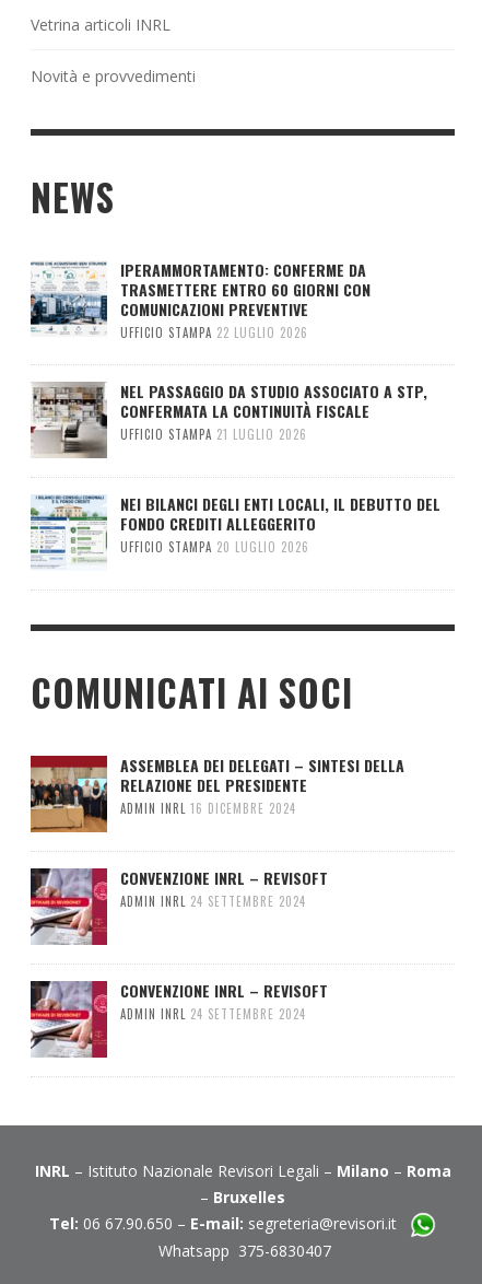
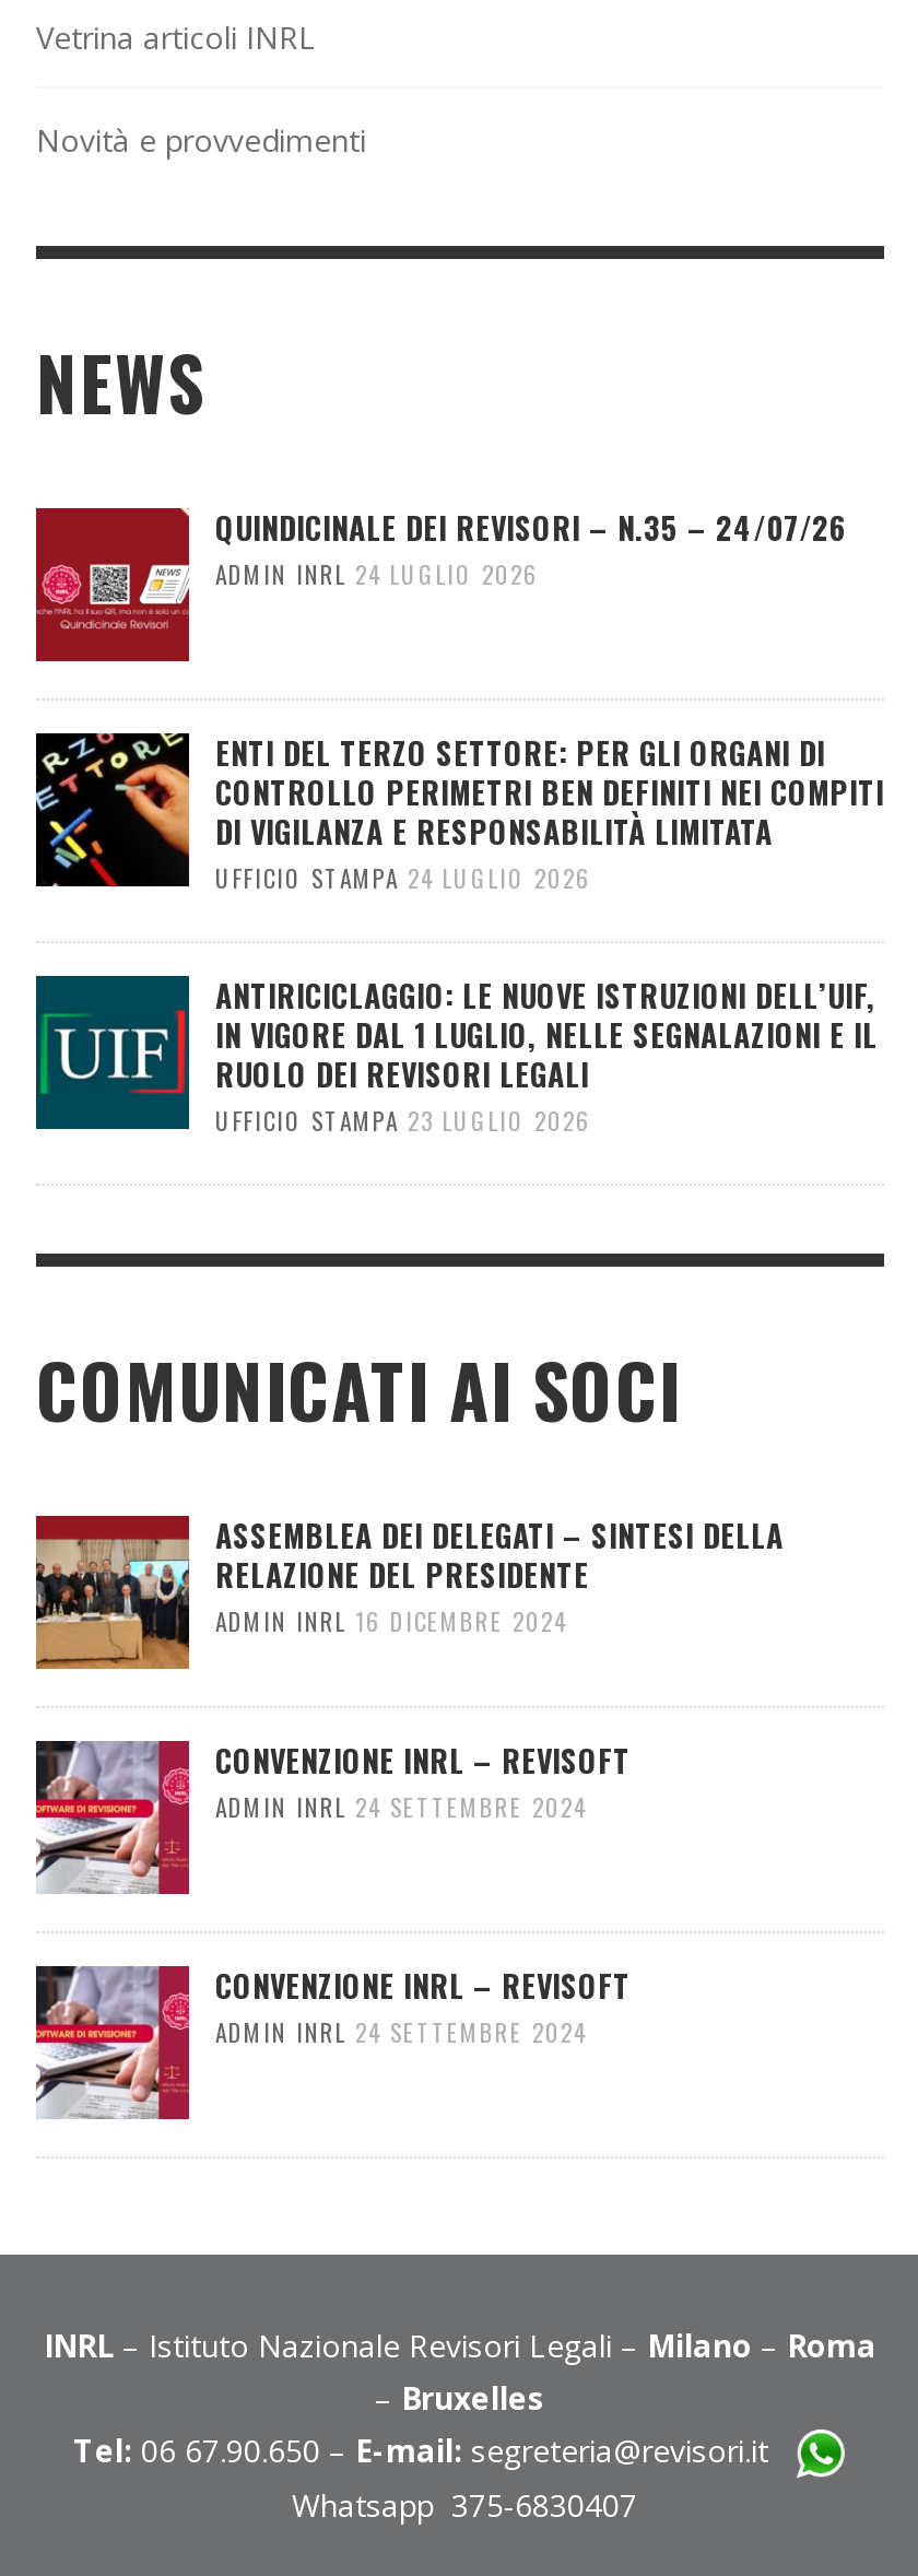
[30,258,371,341] [image] | IPERAMMORTAMENTO: CONFERME DA | TRASMETTERE ENTRO 60 GIORNI CON | COMUNICAZIONI PREVENTIVE | UFFICIO STAMPA 22 LUGLIO 2026 -> [34,504,847,663] [image] | QUINDICINALE DEI REVISORI – N.35 – 24/07/26 | ADMIN INRL 24 LUGLIO 2026
[30,373,427,459] [image] | NEL PASSAGGIO DA STUDIO ASSOCIATO A STP, | CONFERMATA LA CONTINUITÀ FISCALE | UFFICIO STAMPA 21 LUGLIO 2026 -> [34,729,884,904] [image] | ENTI DEL TERZO SETTORE: PER GLI ORGANI DI | CONTROLLO PERIMETRI BEN DEFINITI NEI COMPITI | DI VIGILANZA E RESPONSABILITÀ LIMITATA | UFFICIO STAMPA 24 LUGLIO 2026
[30,492,440,569] [image] | NEI BILANCI DEGLI ENTI LOCALI, IL DEBUTTO DEL | FONDO CREDITI ALLEGGERITO | UFFICIO STAMPA 20 LUGLIO 2026 -> [34,972,878,1138] [image] | ANTIRICICLAGGIO: LE NUOVE ISTRUZIONI DELL’UIF, | IN VIGORE DAL 1 LUGLIO, NELLE SEGNALAZIONI E IL | RUOLO DEI REVISORI LEGALI | UFFICIO STAMPA 23 LUGLIO 2026

